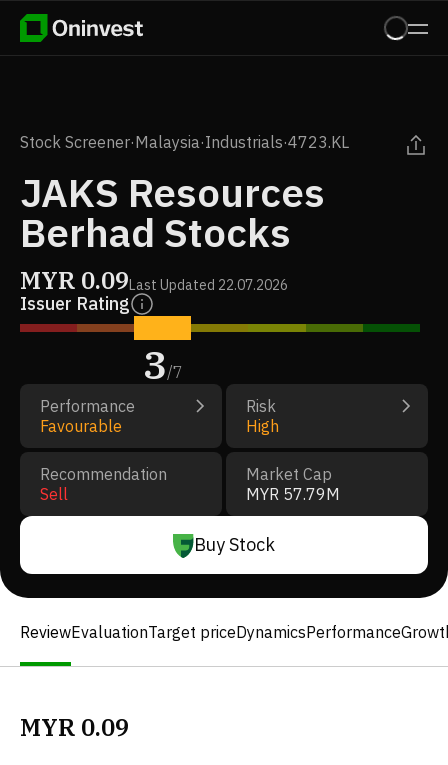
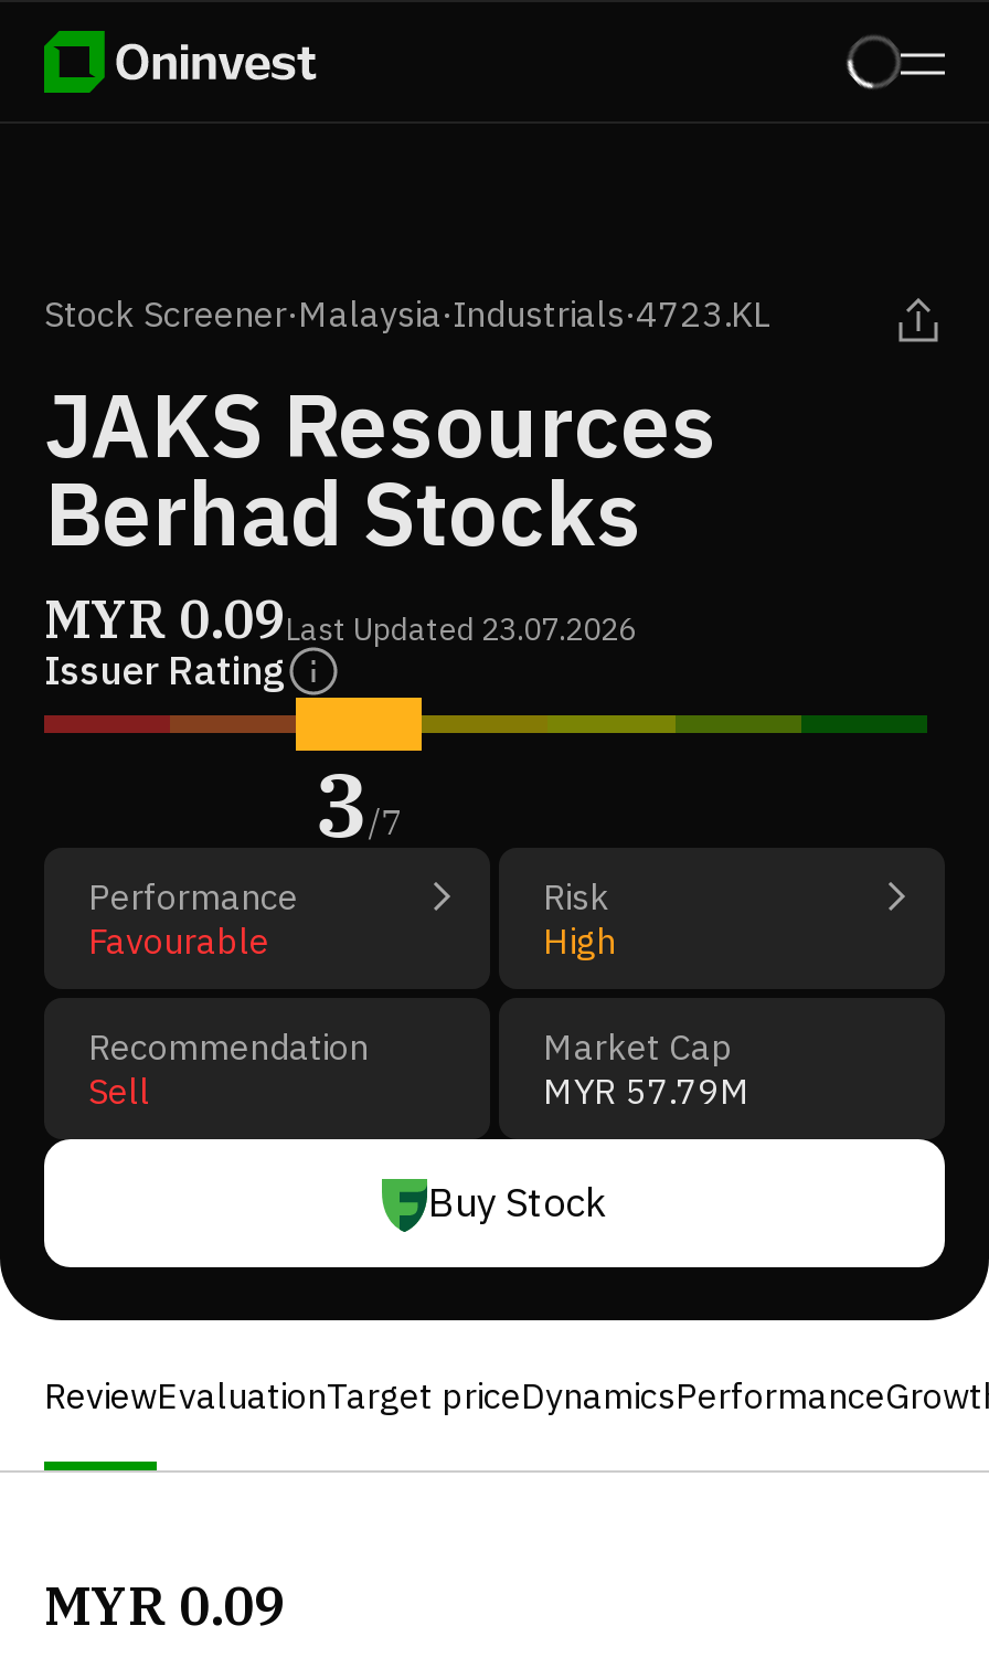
[20,264,288,296] MYR 0.09Last Updated 22.07.2026 -> [44,583,636,654] MYR 0.09Last Updated 23.07.2026

